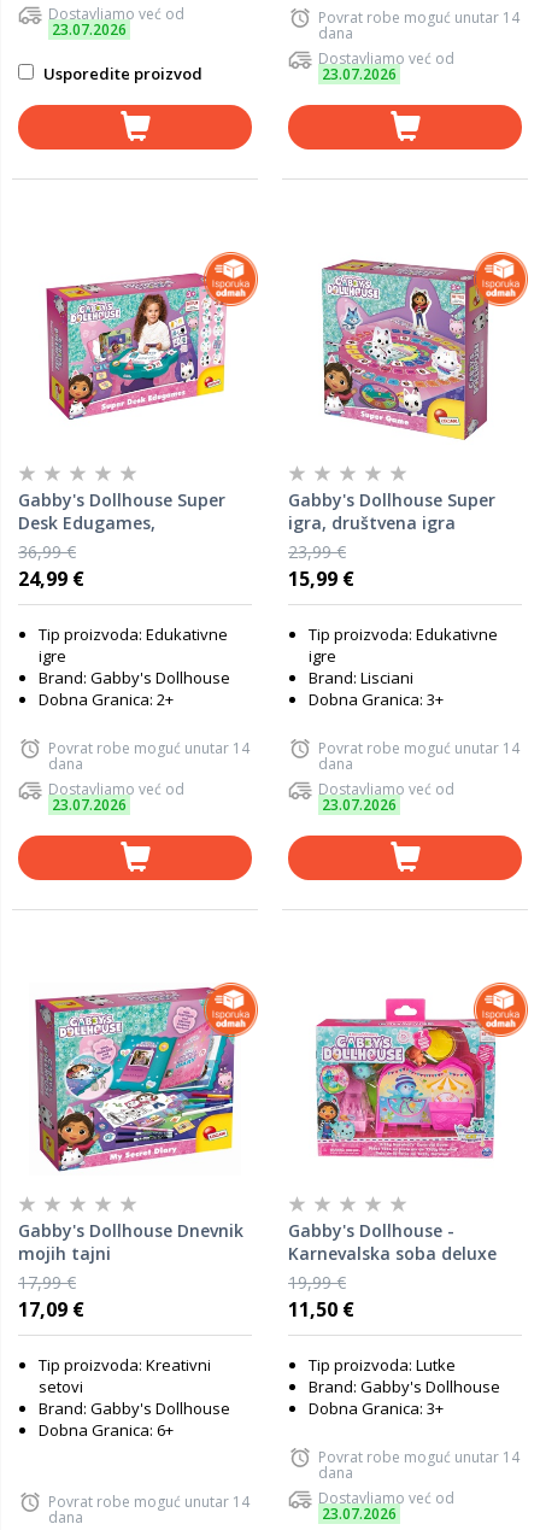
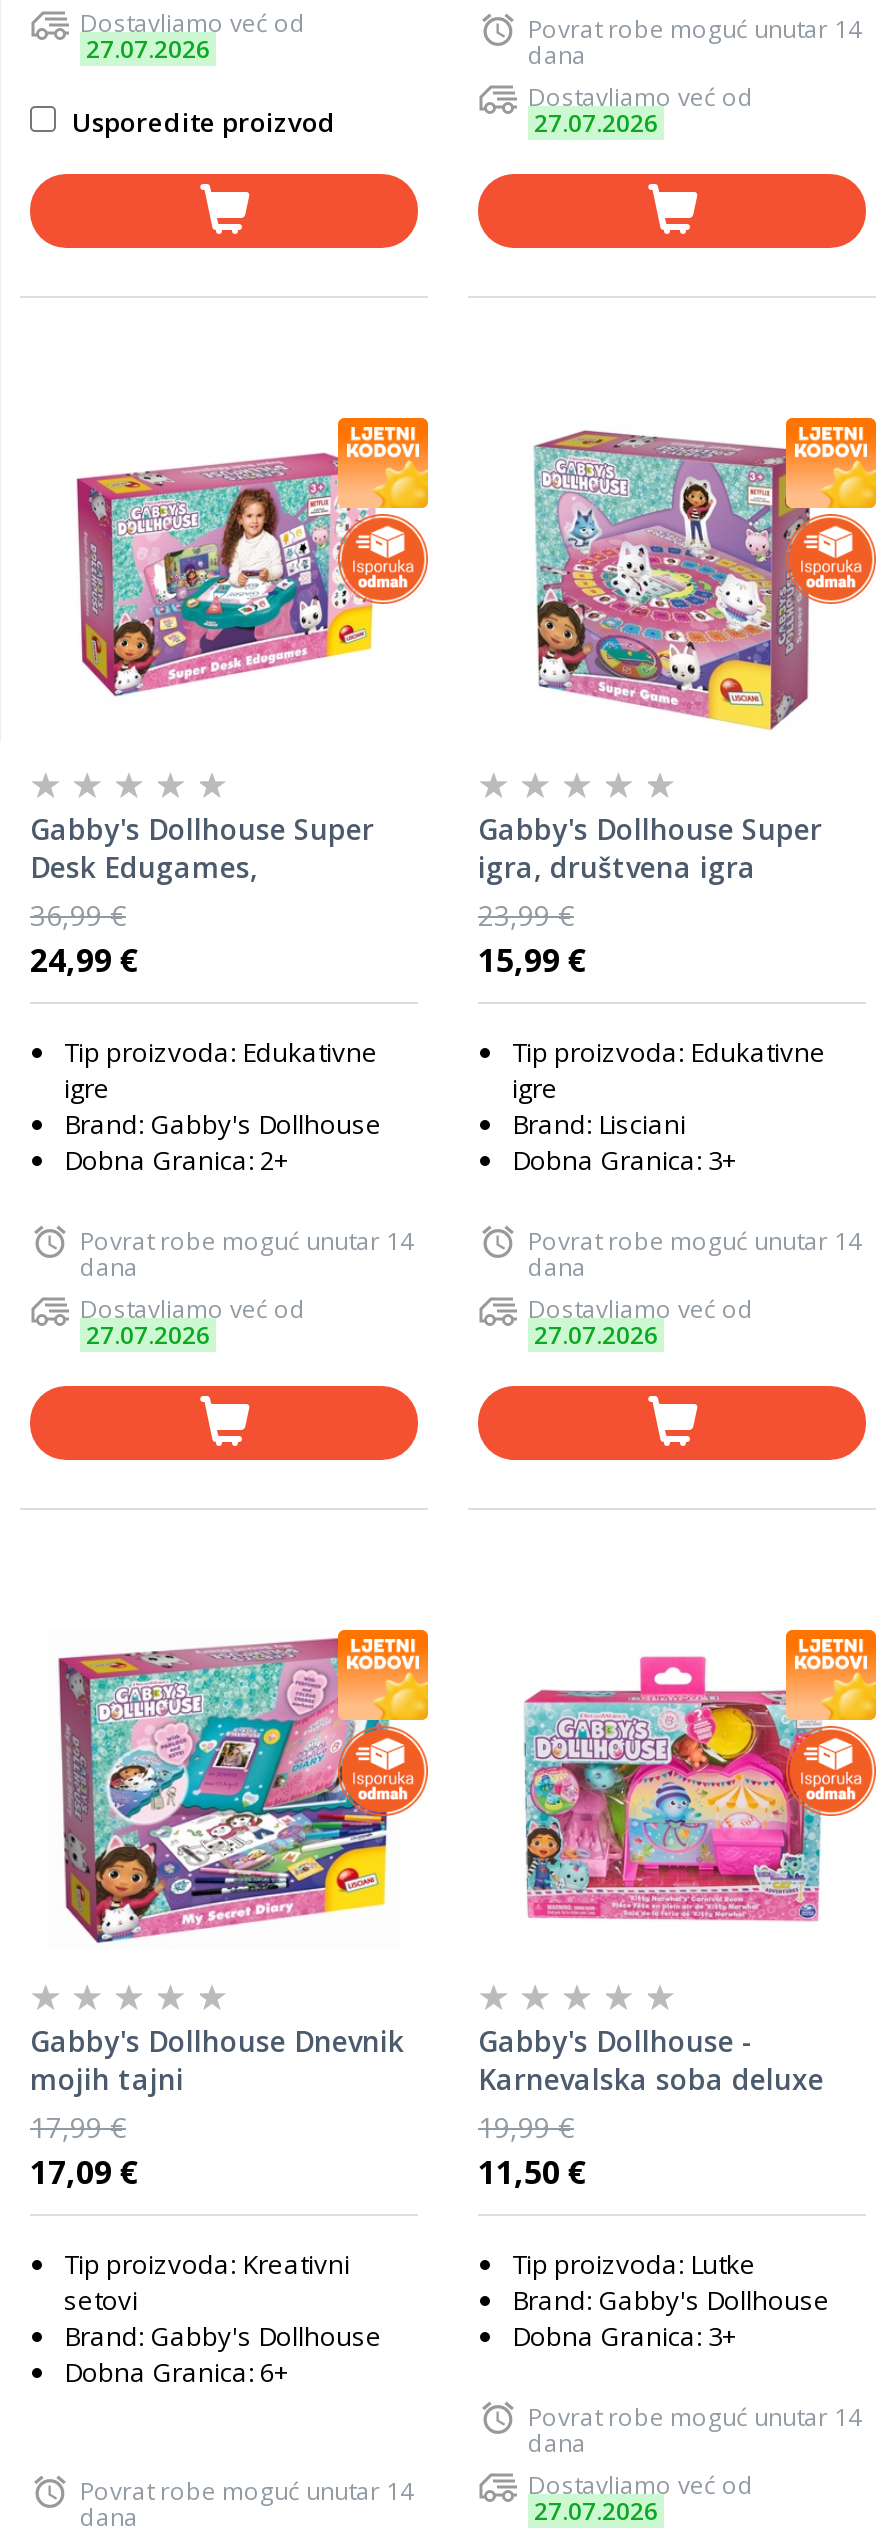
[52,19,127,40] 23.07.2026 -> [86,32,210,66] 27.07.2026
[322,64,397,84] 23.07.2026 -> [534,106,658,140] 27.07.2026
[204,251,258,364] [image] -> [336,416,430,606] [image]
[474,251,528,364] [image] -> [784,416,878,606] [image]
[52,795,127,815] 23.07.2026 -> [86,1318,210,1352] 27.07.2026
[322,795,397,815] 23.07.2026 -> [534,1318,658,1352] 27.07.2026
[204,981,258,1095] [image] -> [336,1628,430,1818] [image]
[474,981,528,1095] [image] -> [784,1628,878,1818] [image]
[322,1503,397,1524] 23.07.2026 -> [534,2494,658,2528] 27.07.2026

